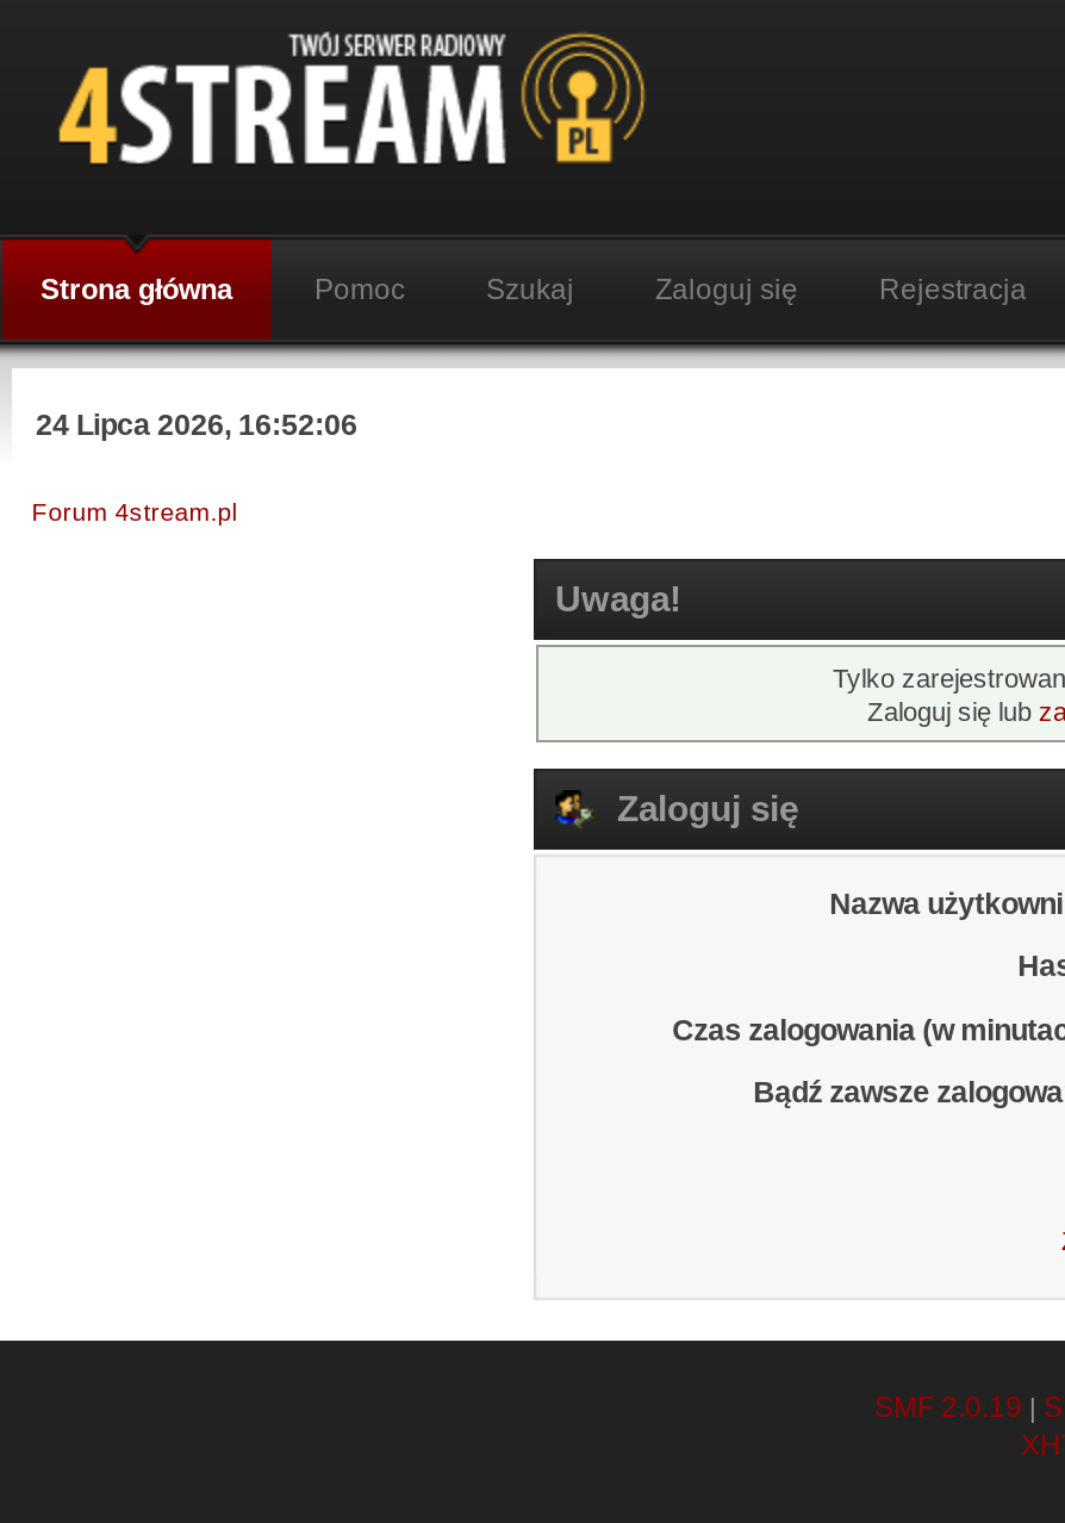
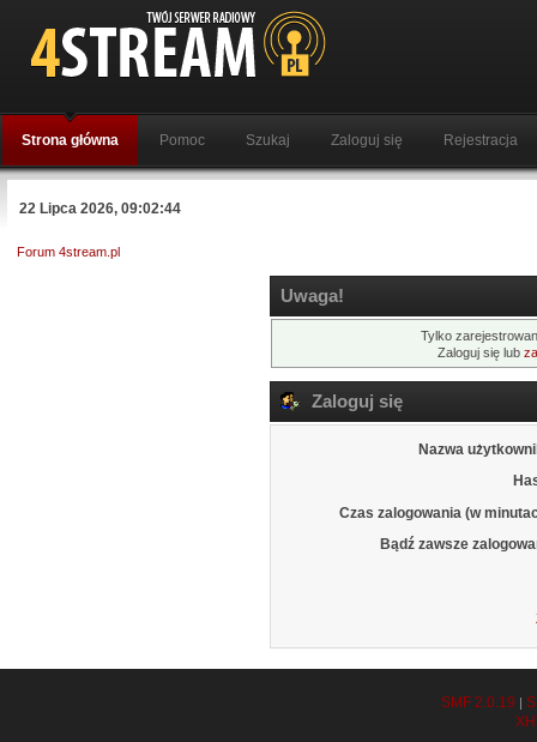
[36,409,357,442] 24 Lipca 2026, 16:52:06 -> [19,200,181,217] 22 Lipca 2026, 09:02:44

